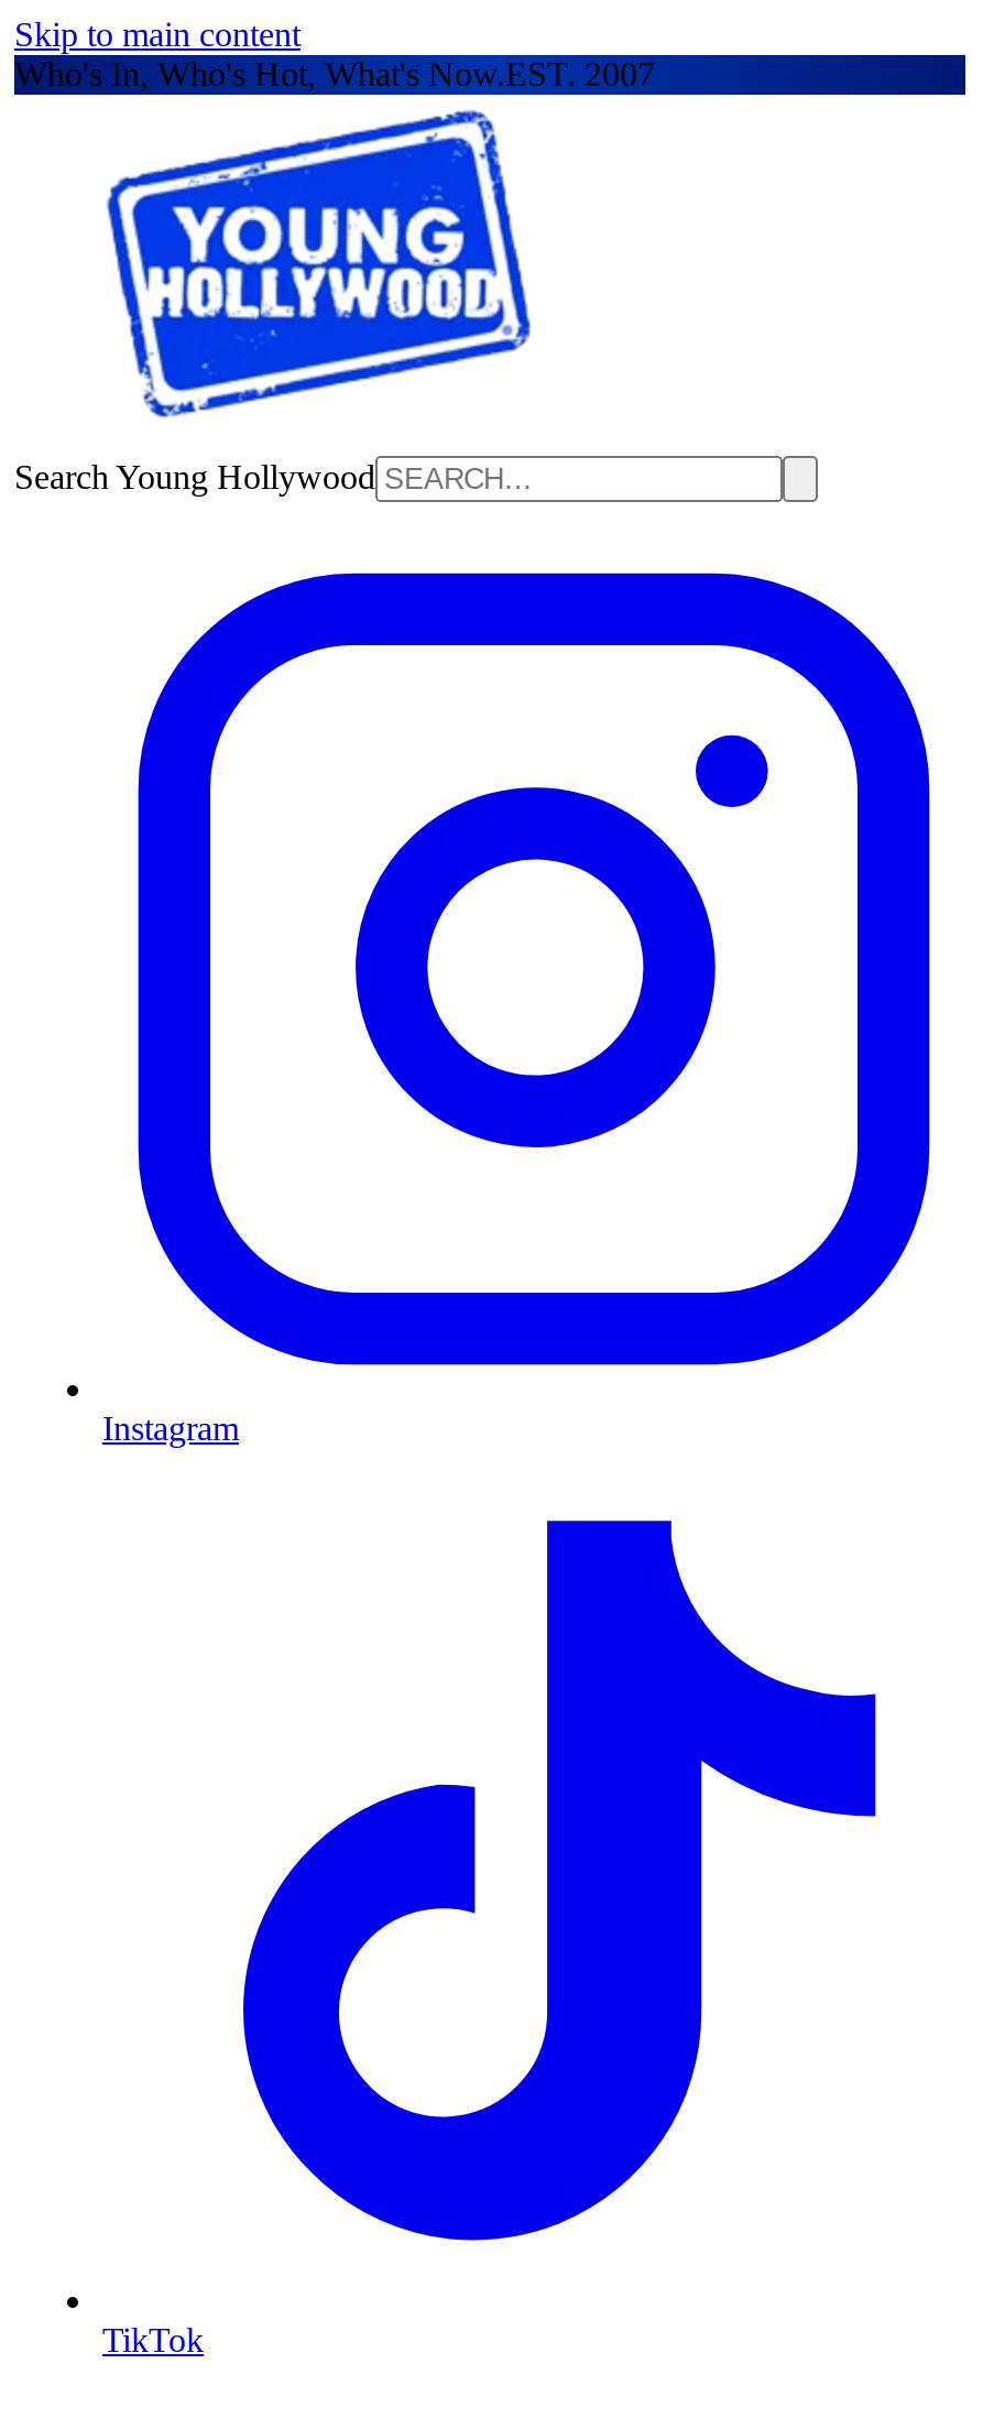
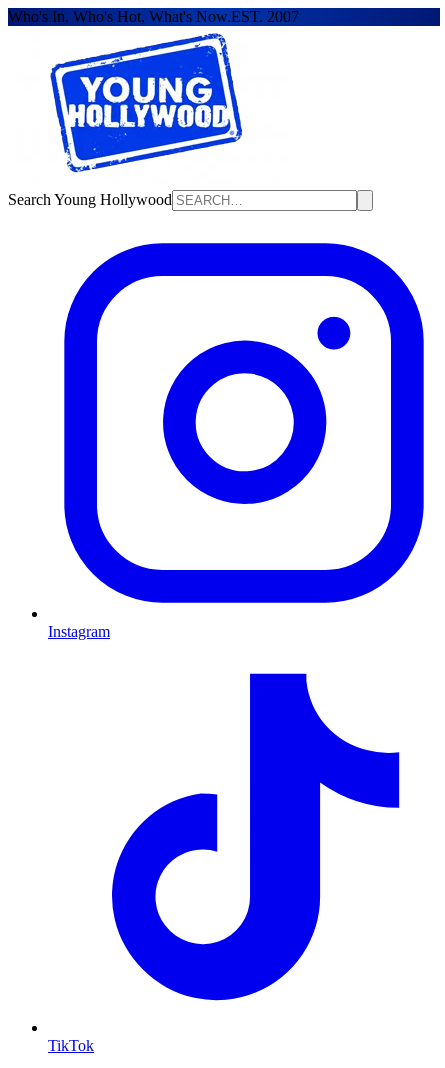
[14,15,301,53] Skip to main content -> none

